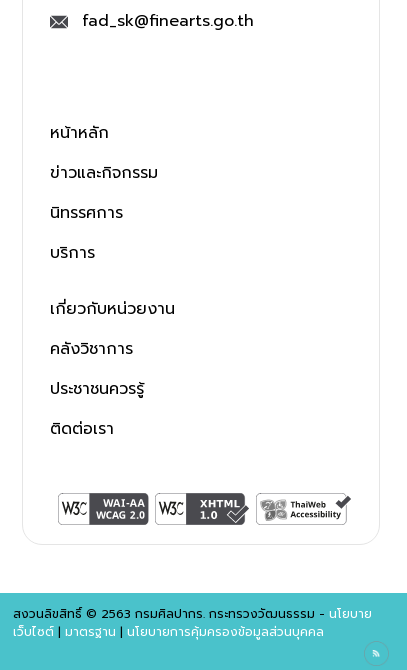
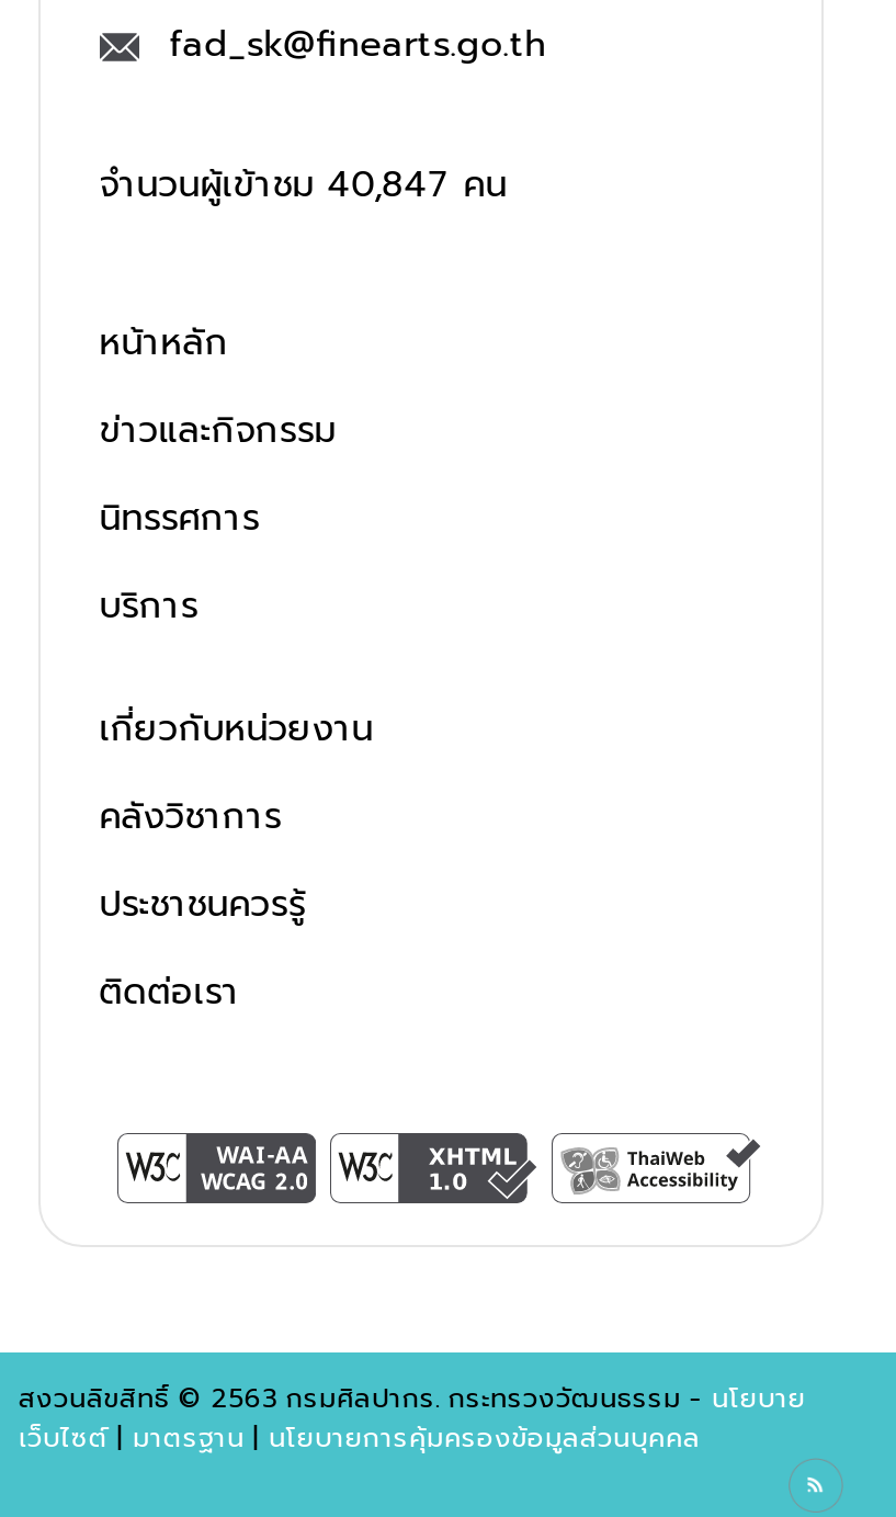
none -> [99,159,507,212] จำนวนผู้เข้าชม 40,847 คน

